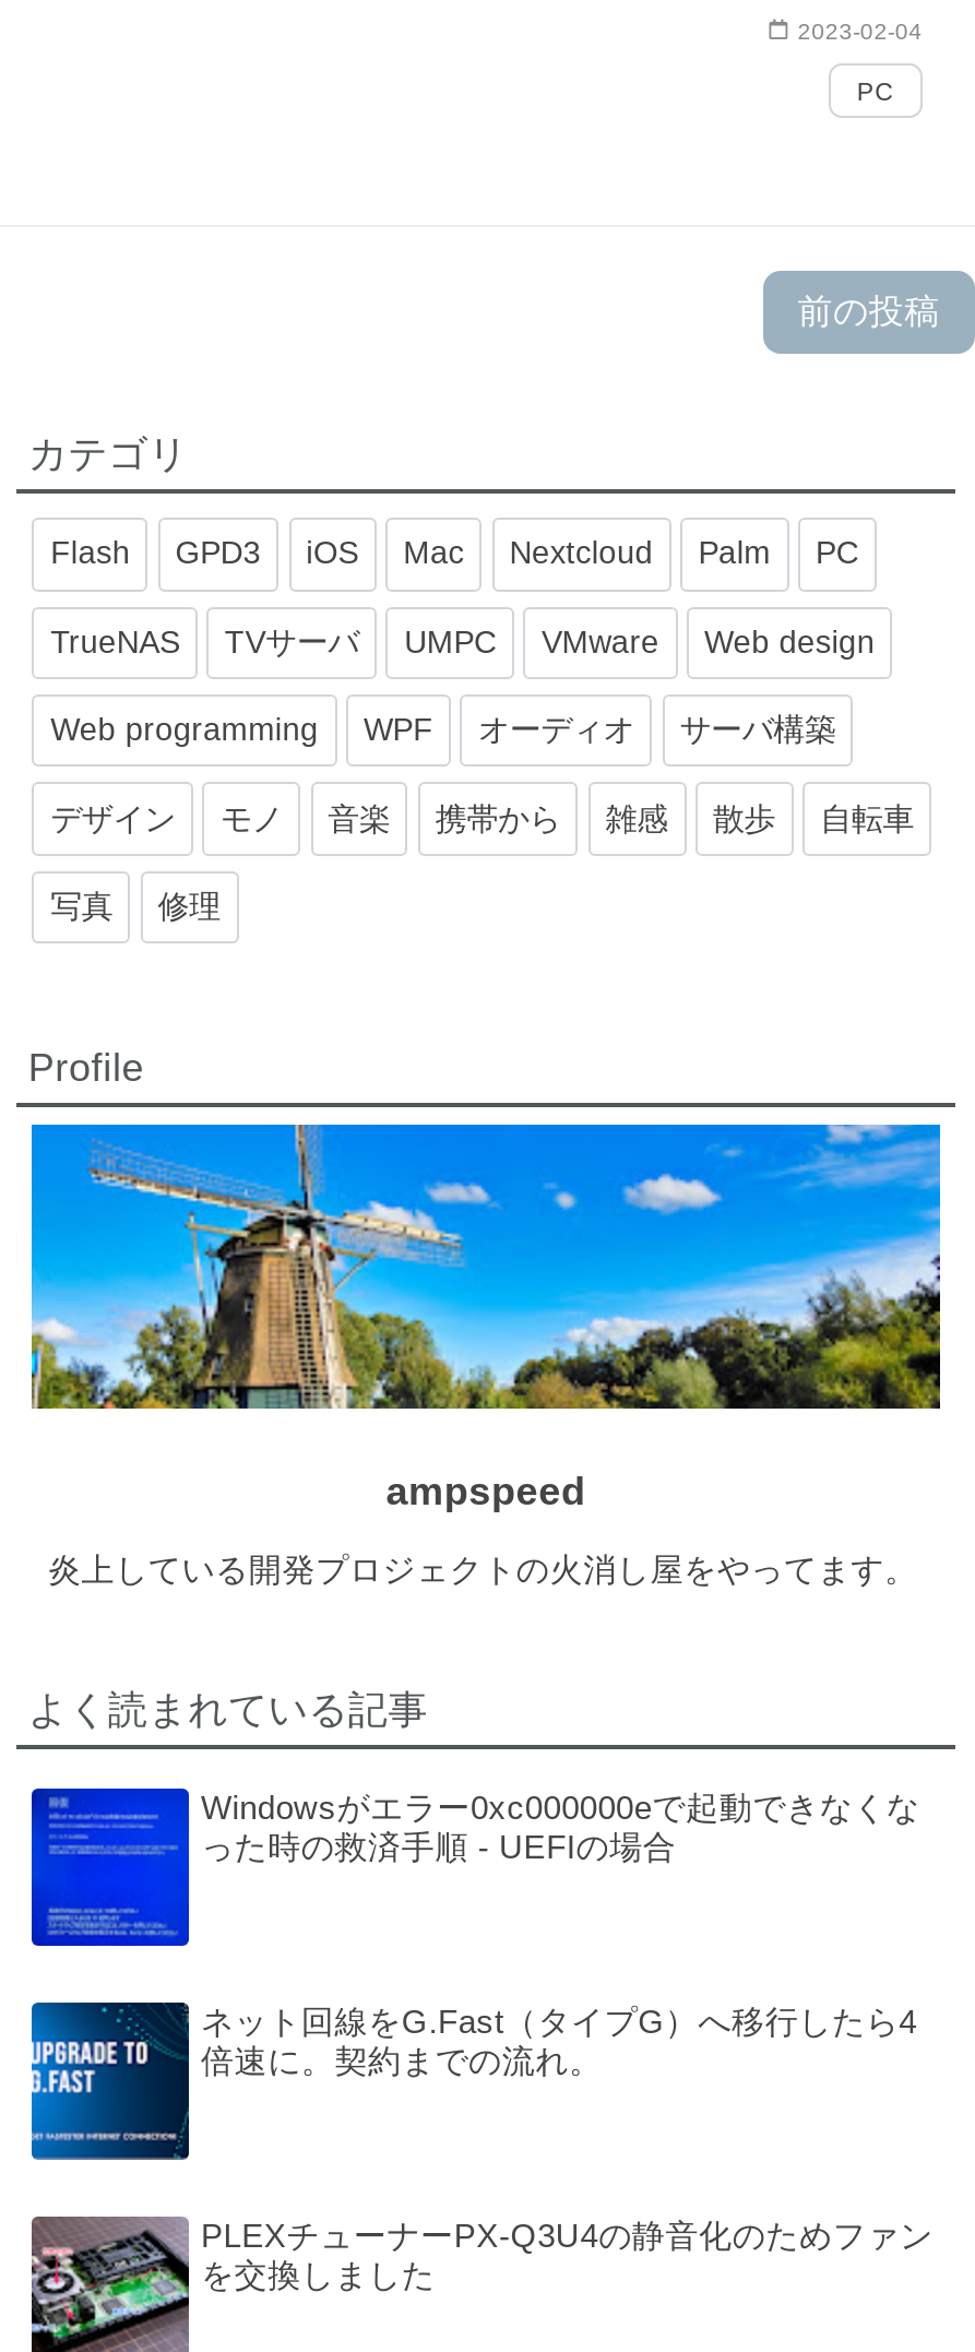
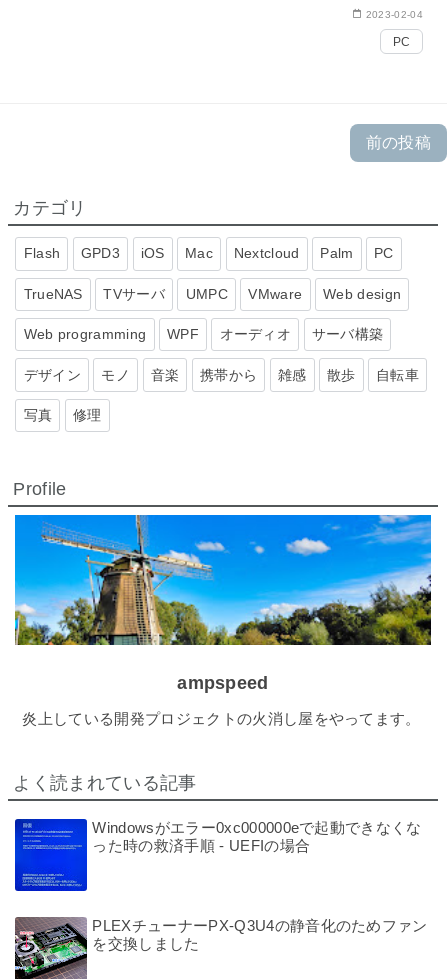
[29,2000,917,2162] [image] | ネット回線をG.Fast（タイプG）へ移行したら4 | 倍速に。契約までの流れ。 -> none

